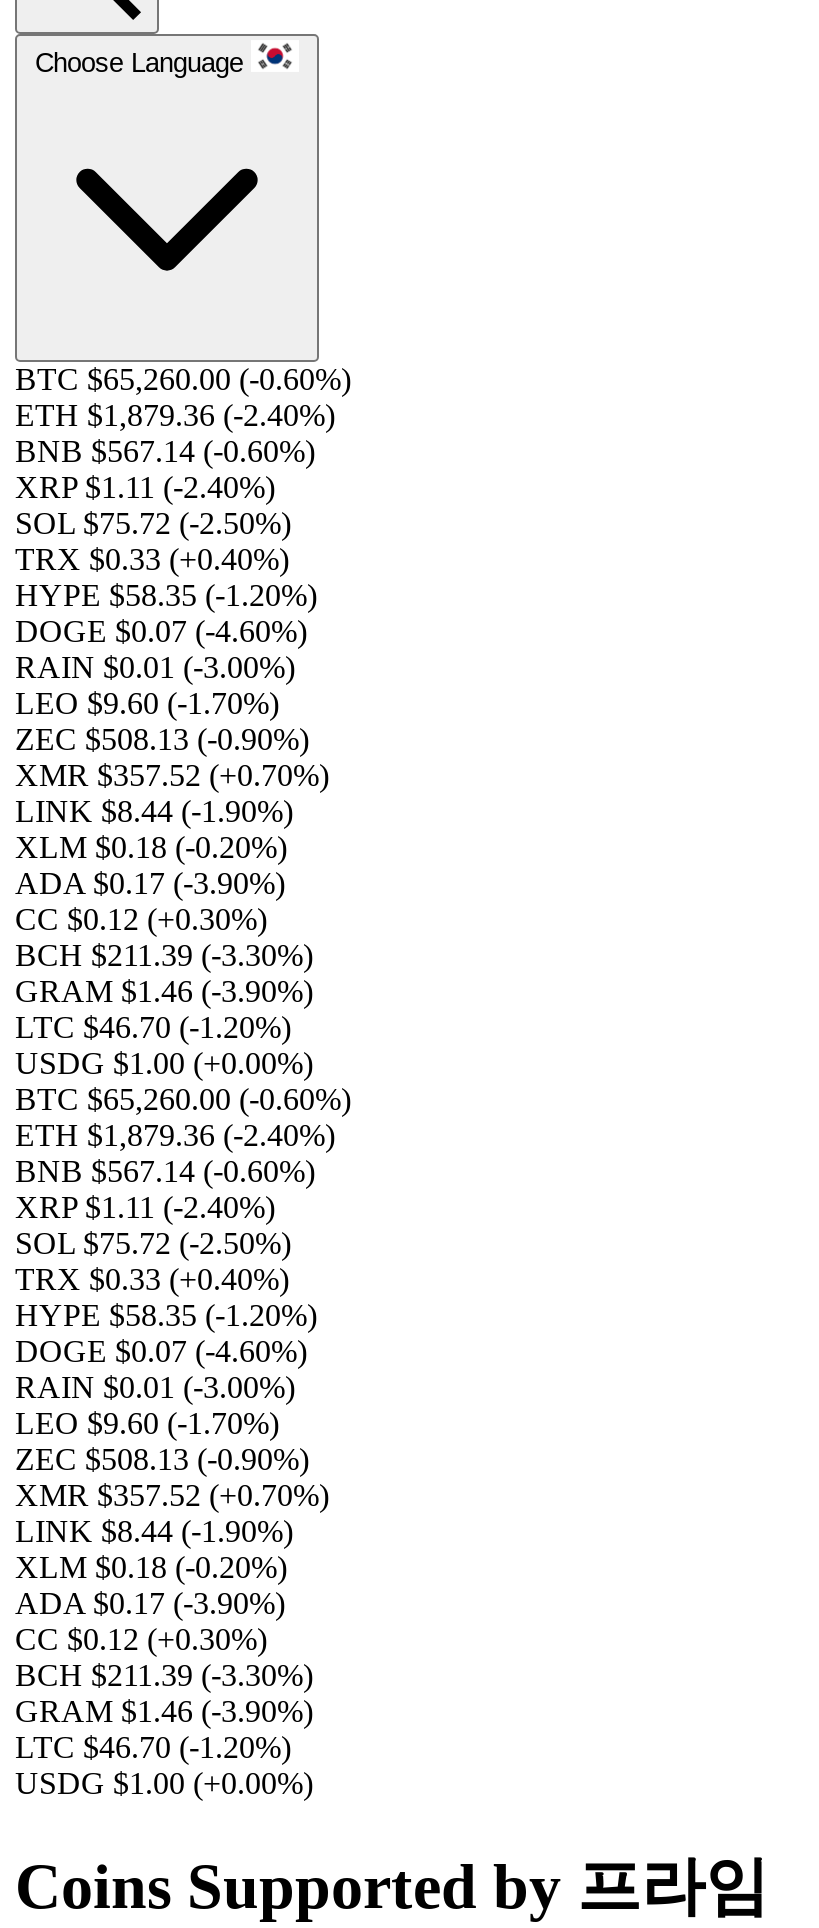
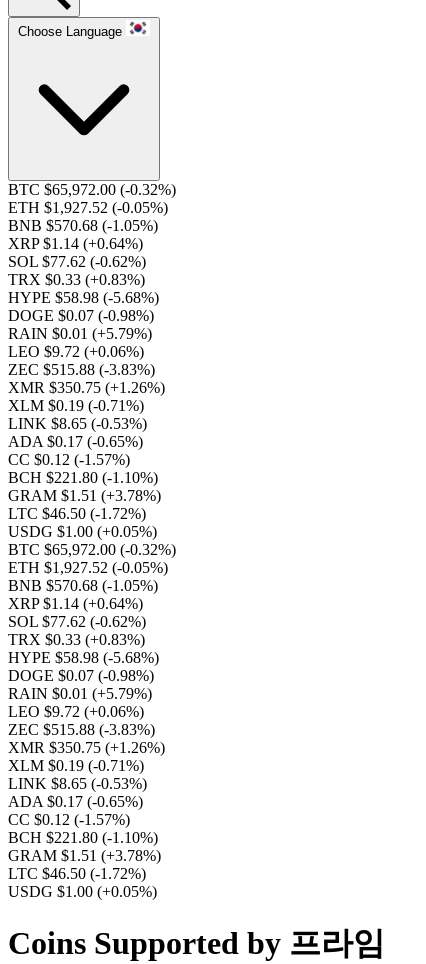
[15,362,351,1800] BTC $65,260.00(-0.60%) | ETH $1,879.36 (-2.40%) | BNB $567.14 (-0.60%) | XRP $1.11 (-2.40%) | SOL $75.72 (-2.50%) | TRX $0.33 (+0.40%) | HYPE $58.35 (-1.20%) | DOGE $0.07 (-4.60%) | RAIN $0.01 (-3.00%) | LEO $9.60 (-1.70%) | ZEC $508.13 (-0.90%) | XMR $357.52 (+0.70%) | LINK $8.44 (-1.90%) | XLM $0.18 (-0.20%) | ADA $0.17 (-3.90%) | CC $0.12 (+0.30%) | BCH $211.39 (-3.30%) | GRAM $1.46 (-3.90%) | LTC $46.70 (-1.20%) | USDG $1.00(+0.00%) | BTC $65,260.00 (-0.60%) | ETH $1,879.36 (-2.40%) | BNB $567.14 (-0.60%) | XRP $1.11 (-2.40%) | SOL $75.72 (-2.50%) | TRX $0.33 (+0.40%) | HYPE $58.35 (-1.20%) | DOGE $0.07 (-4.60%) | RAIN $0.01 (-3.00%) | LEO $9.60 (-1.70%) | ZEC $508.13 (-0.90%) | XMR $357.52 (+0.70%) | LINK $8.44 (-1.90%) | XLM $0.18 (-0.20%) | ADA $0.17 (-3.90%) | CC $0.12 (+0.30%) | BCH $211.39 (-3.30%) | GRAM $1.46 (-3.90%) | LTC $46.70 (-1.20%) | USDG $1.00(+0.00%) -> [8,181,176,900] BTC $65,972.00(-0.32%) | ETH $1,927.52 (-0.05%) | BNB $570.68 (-1.05%) | XRP $1.14 (+0.64%) | SOL $77.62 (-0.62%) | TRX $0.33 (+0.83%) | HYPE $58.98 (-5.68%) | DOGE $0.07 (-0.98%) | RAIN $0.01 (+5.79%) | LEO $9.72 (+0.06%) | ZEC $515.88 (-3.83%) | XMR $350.75 (+1.26%) | XLM $0.19 (-0.71%) | LINK $8.65 (-0.53%) | ADA $0.17 (-0.65%) | CC $0.12 (-1.57%) | BCH $221.80 (-1.10%) | GRAM $1.51 (+3.78%) | LTC $46.50 (-1.72%) | USDG $1.00(+0.05%) | BTC $65,972.00 (-0.32%) | ETH $1,927.52 (-0.05%) | BNB $570.68 (-1.05%) | XRP $1.14 (+0.64%) | SOL $77.62 (-0.62%) | TRX $0.33 (+0.83%) | HYPE $58.98 (-5.68%) | DOGE $0.07 (-0.98%) | RAIN $0.01 (+5.79%) | LEO $9.72 (+0.06%) | ZEC $515.88 (-3.83%) | XMR $350.75 (+1.26%) | XLM $0.19 (-0.71%) | LINK $8.65 (-0.53%) | ADA $0.17 (-0.65%) | CC $0.12 (-1.57%) | BCH $221.80 (-1.10%) | GRAM $1.51 (+3.78%) | LTC $46.50 (-1.72%) | USDG $1.00(+0.05%)

